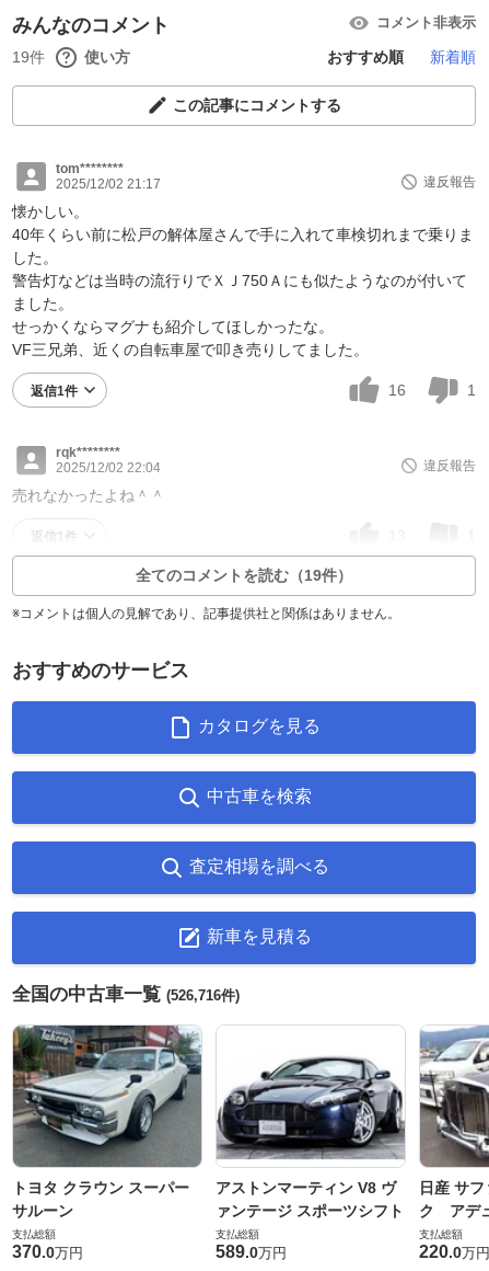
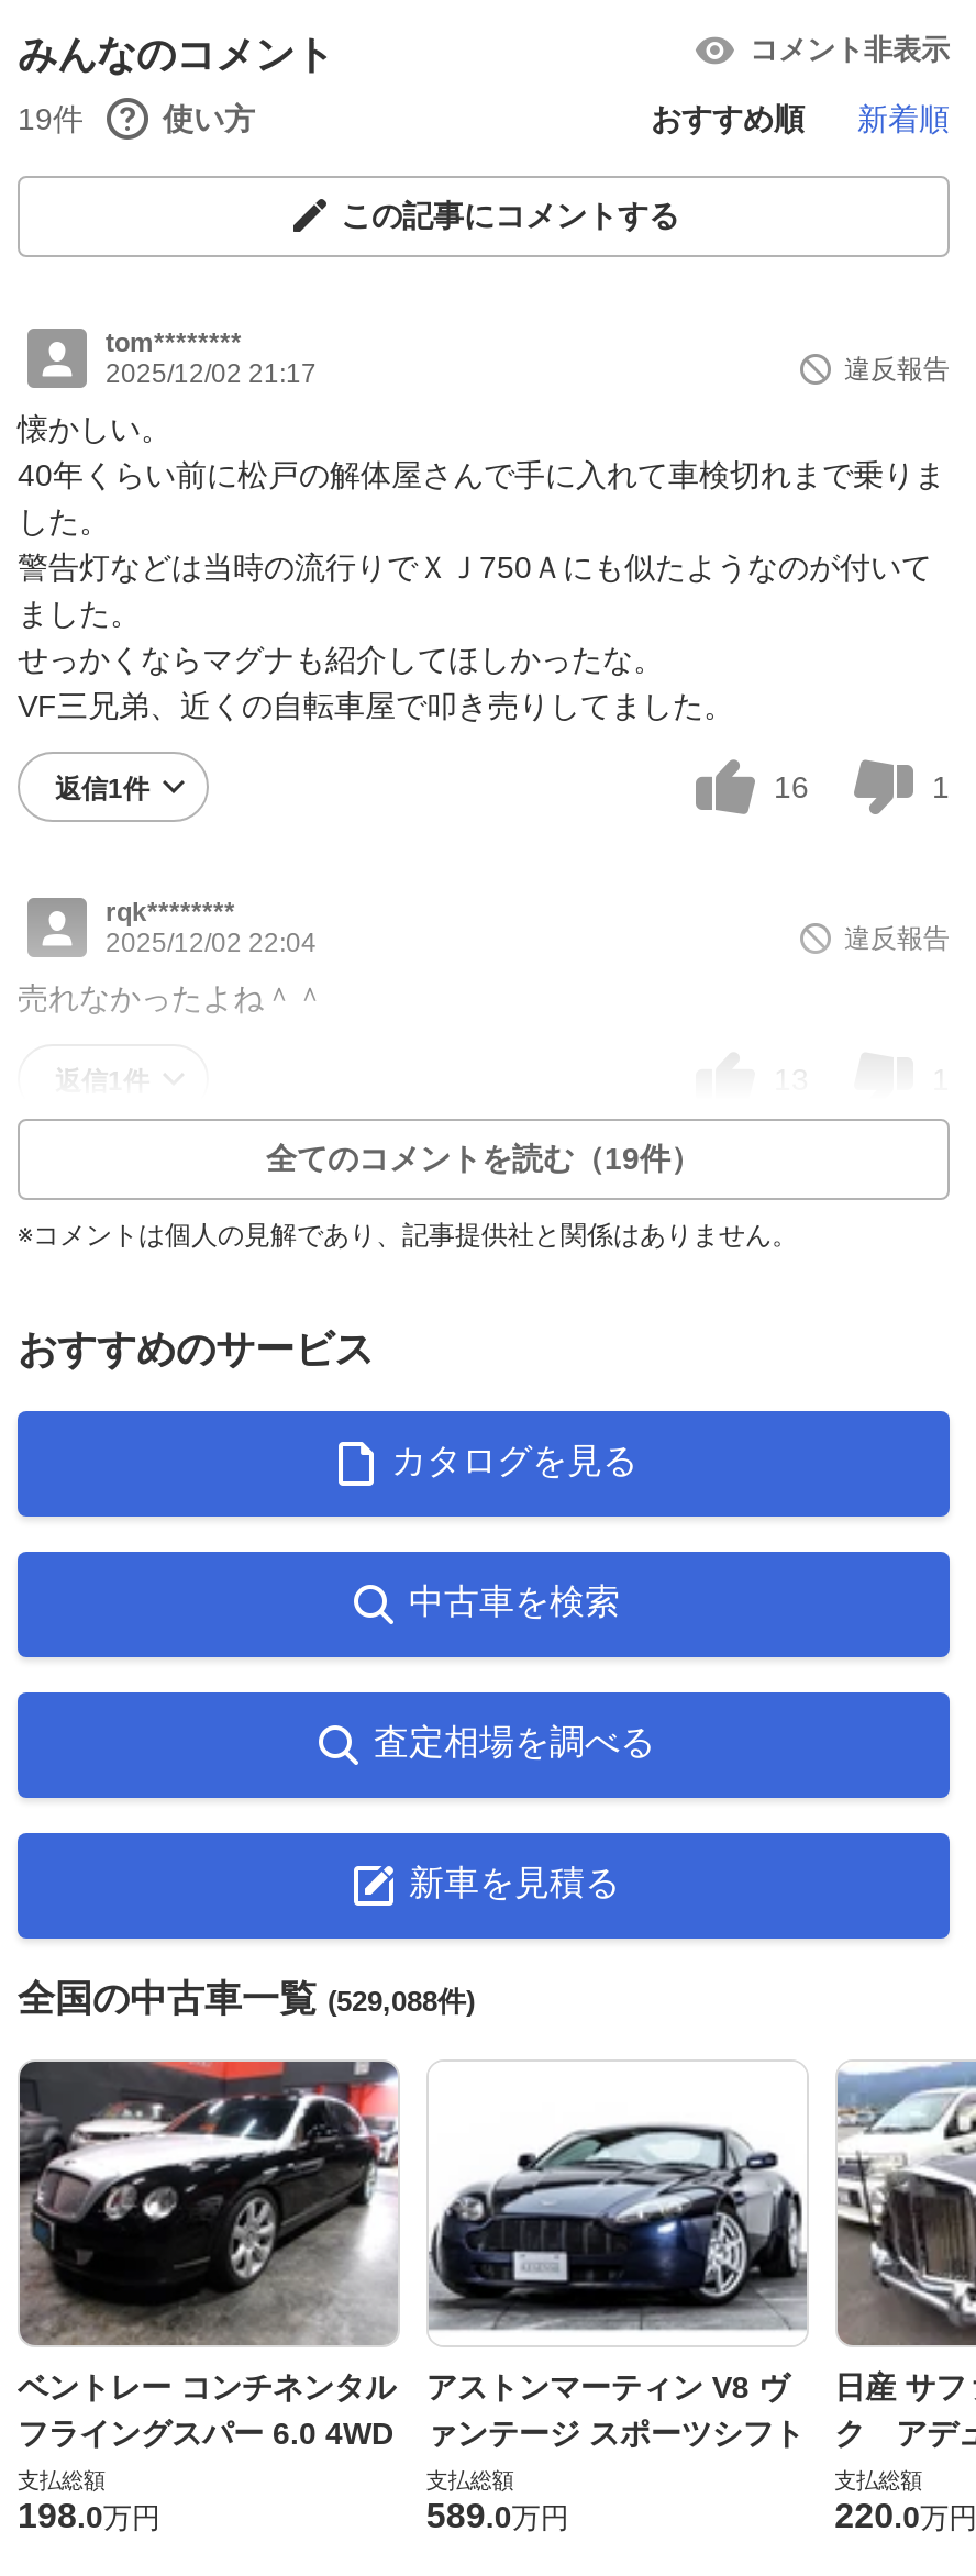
[12,984,240,1005] 全国の中古車一覧(526,716件) -> [18,1978,475,2020] 全国の中古車一覧(529,088件)
[12,1024,202,1220] [image] | トヨタ クラウン スーパー | サルーン -> [18,2059,398,2451] [image] | ベントレー コンチネンタル | フライングスパー 6.0 4WD
[12,1243,83,1261] 370.0万円 -> [18,2497,160,2534] 198.0万円

